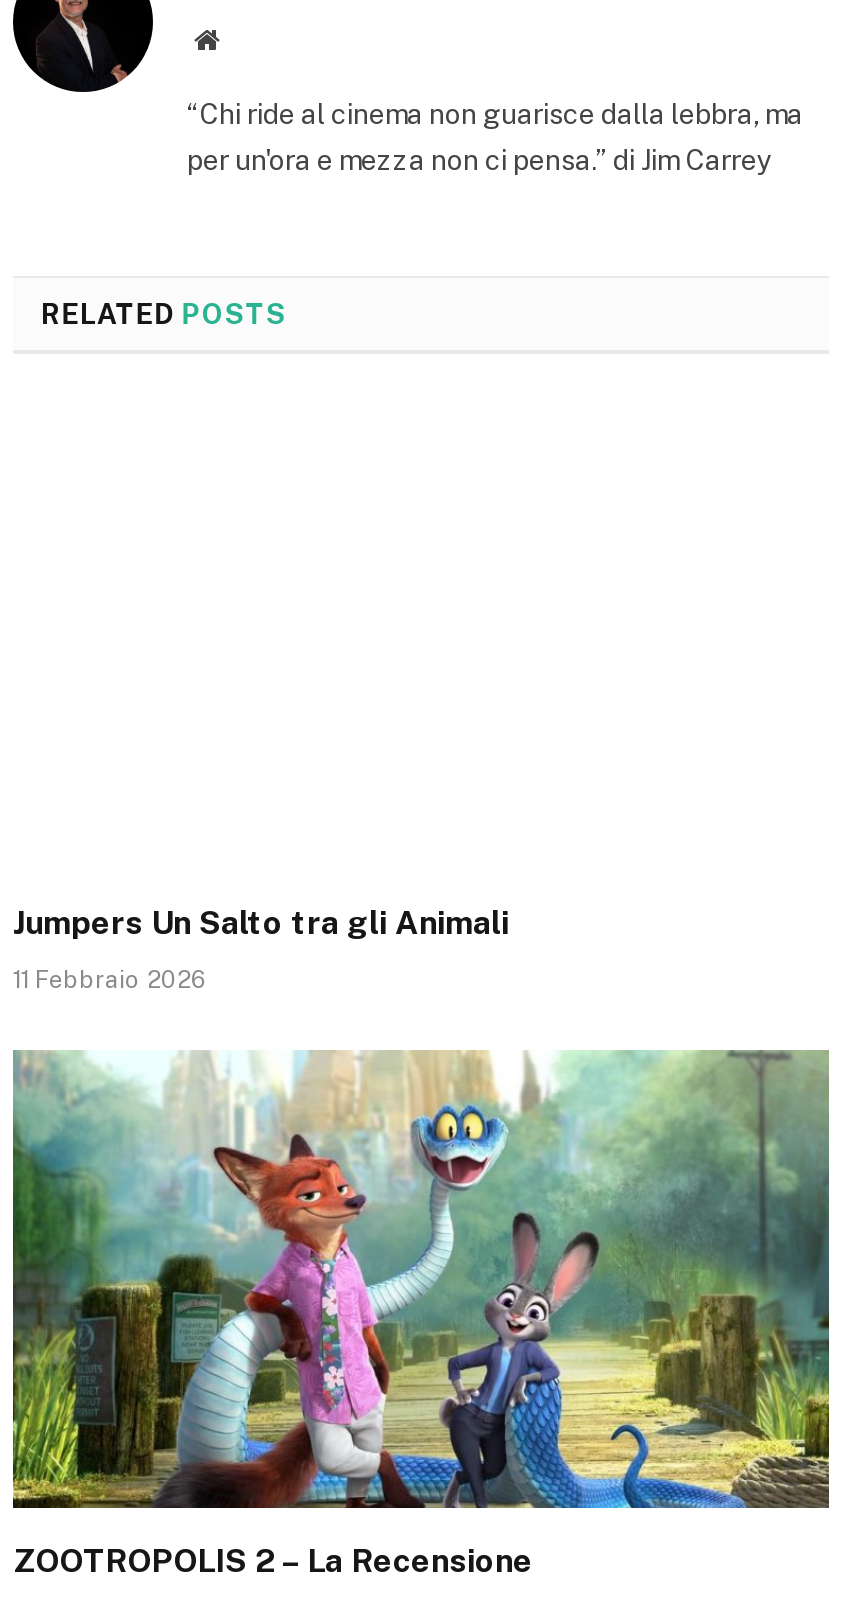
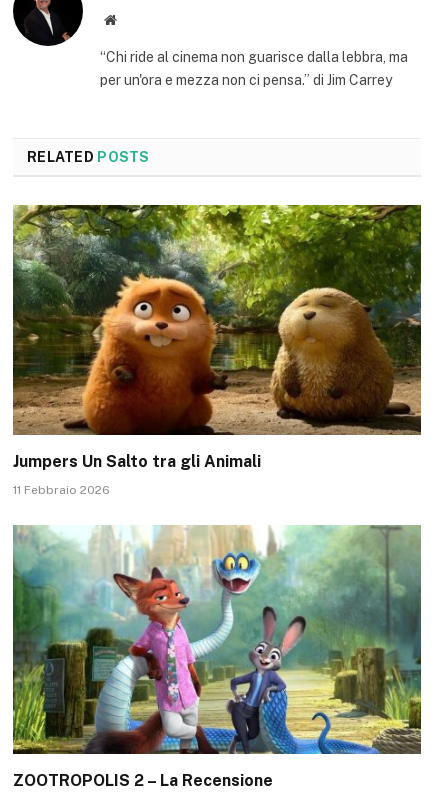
none -> [12,204,422,436] [image]

